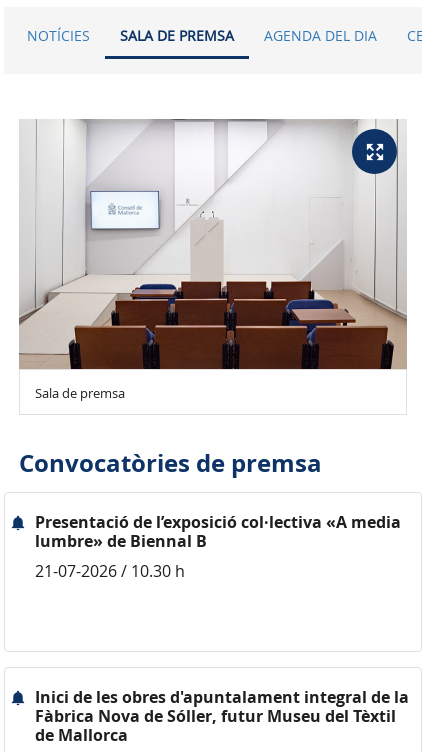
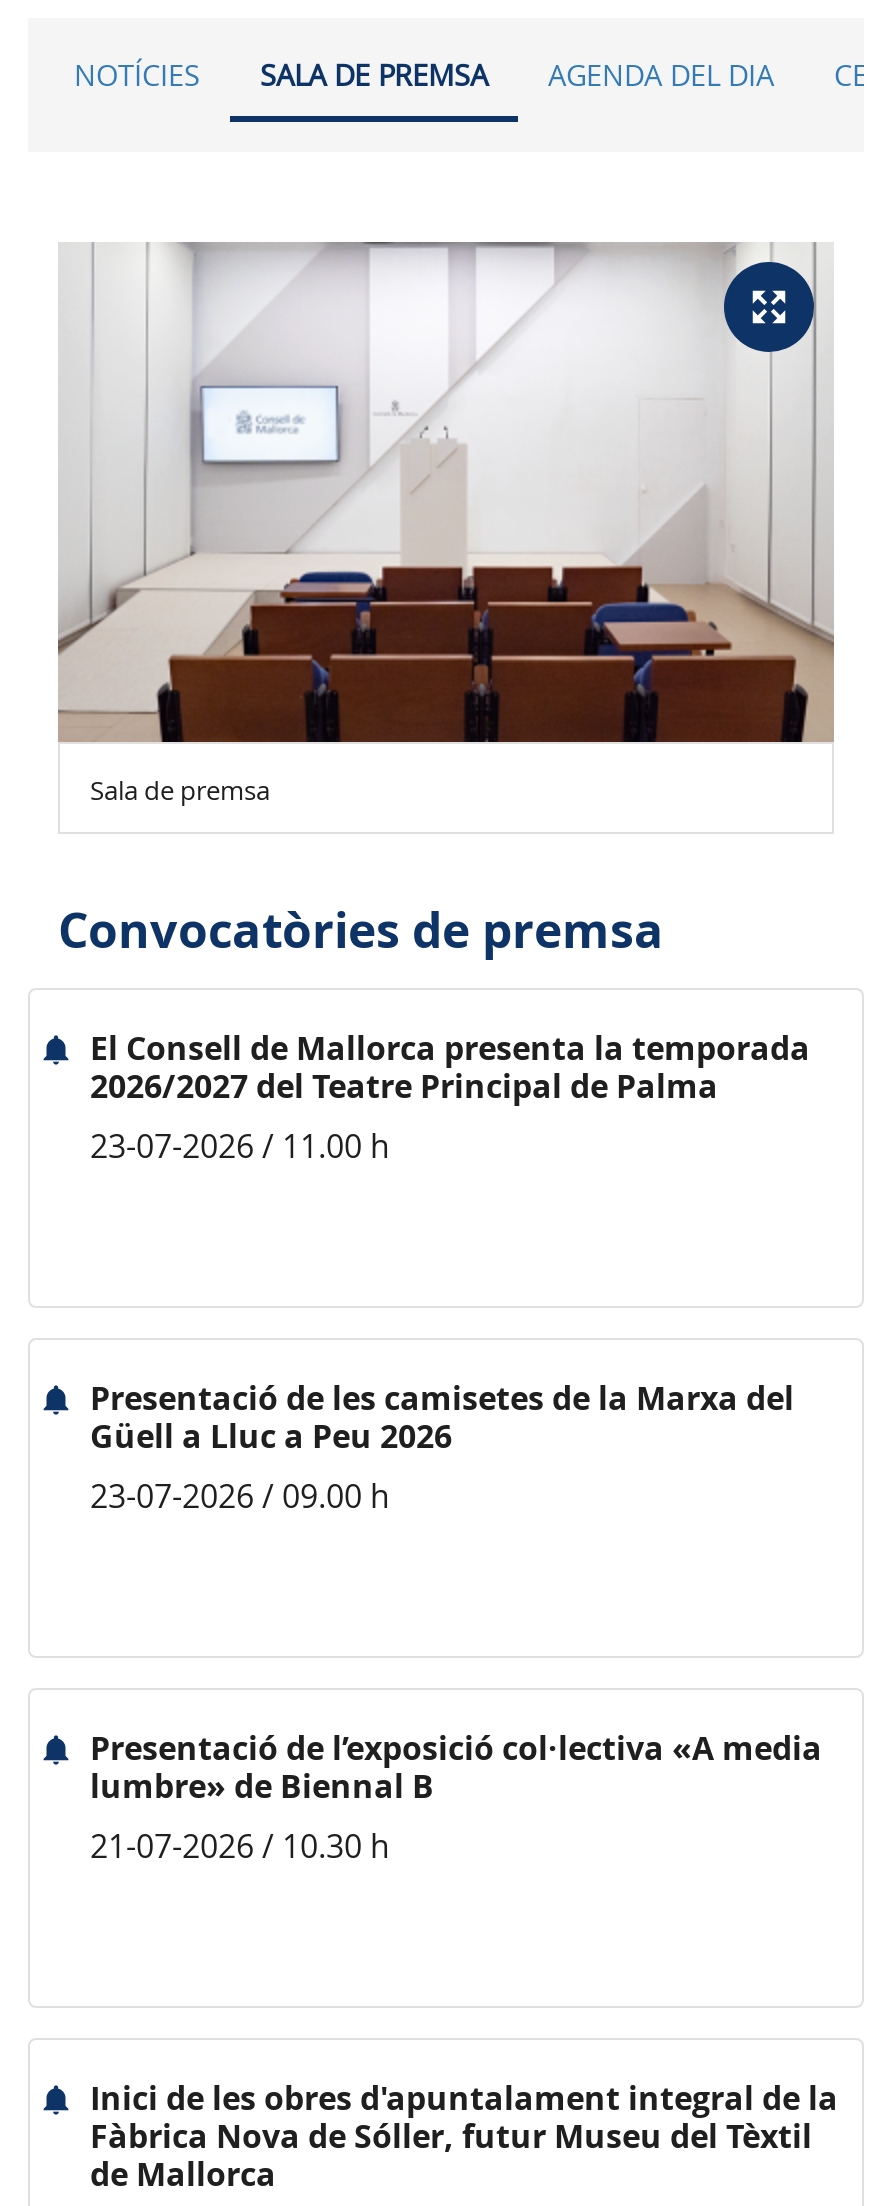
none -> [90,1026,810,1168] El Consell de Mallorca presenta la temporada | 2026/2027 del Teatre Principal de Palma | 23-07-2026 / 11.00 h
none -> [90,1376,794,1518] Presentació de les camisetes de la Marxa del | Güell a Lluc a Peu 2026 | 23-07-2026 / 09.00 h

